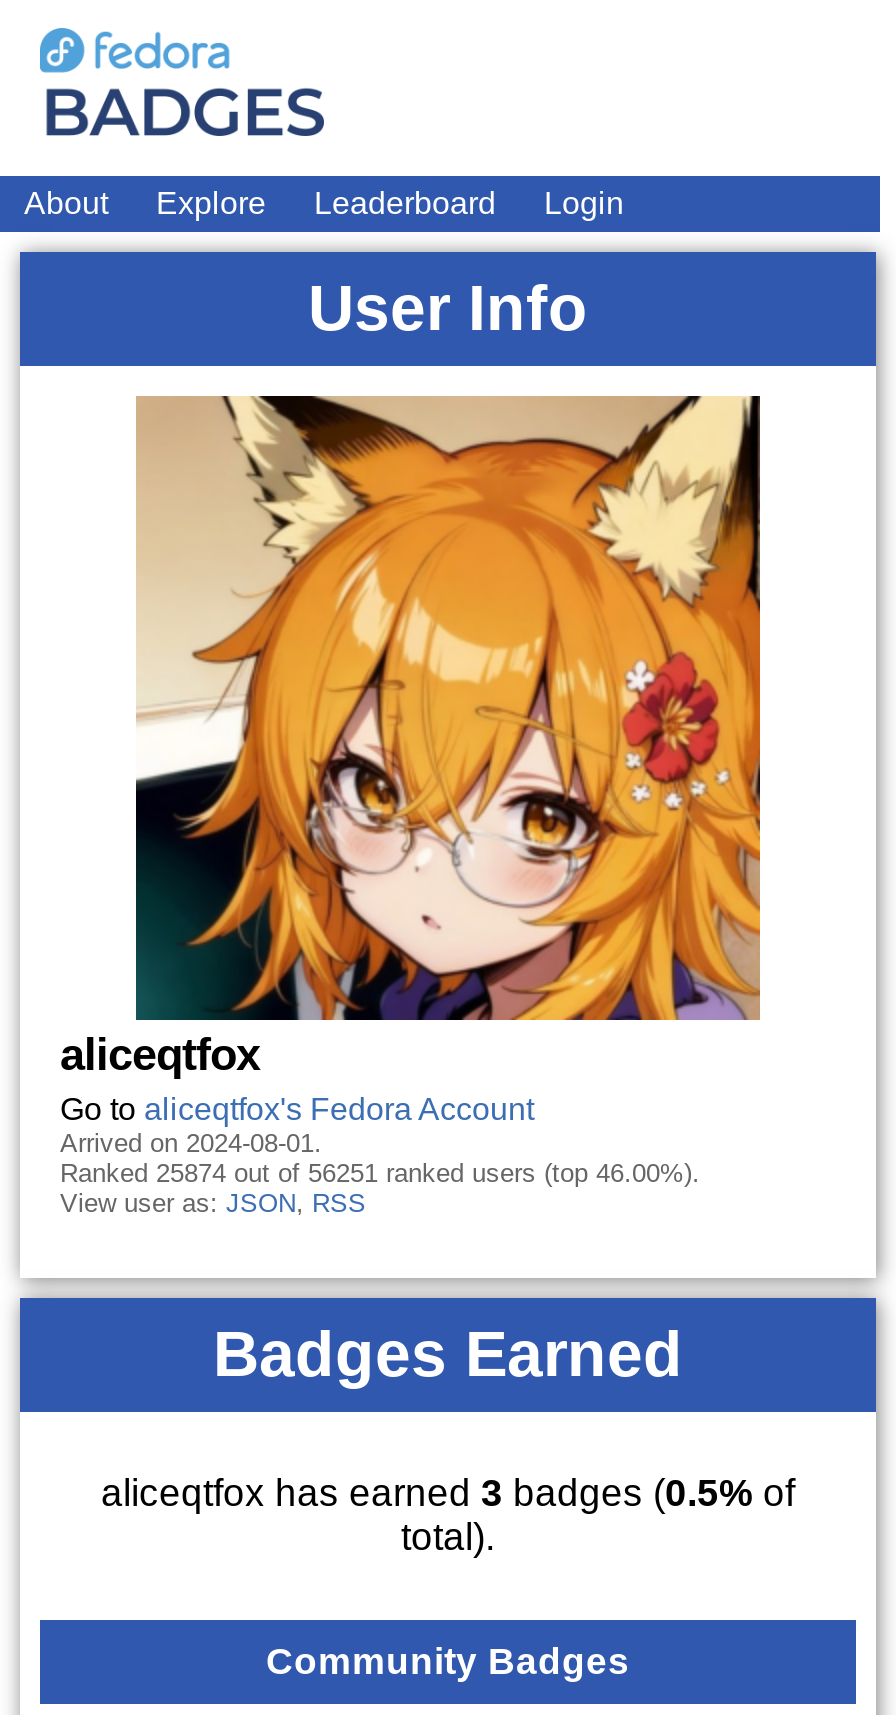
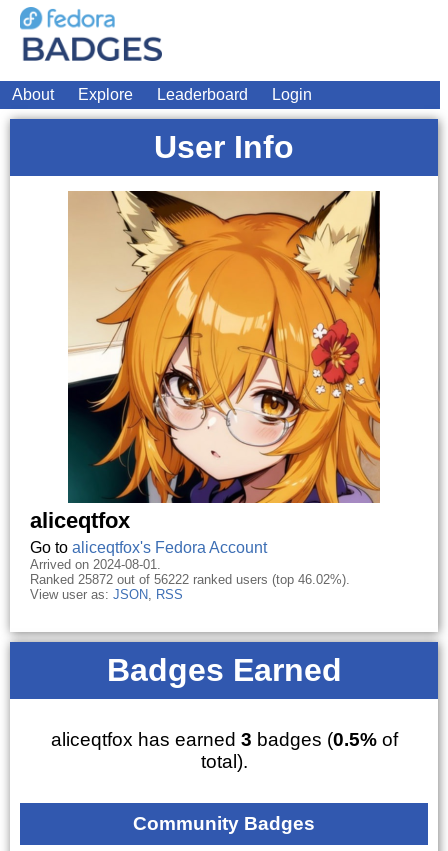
[60,1158,700,1188] Ranked 25874 out of 56251 ranked users (top 46.00%). -> [30,572,350,587] Ranked 25872 out of 56222 ranked users (top 46.02%).

